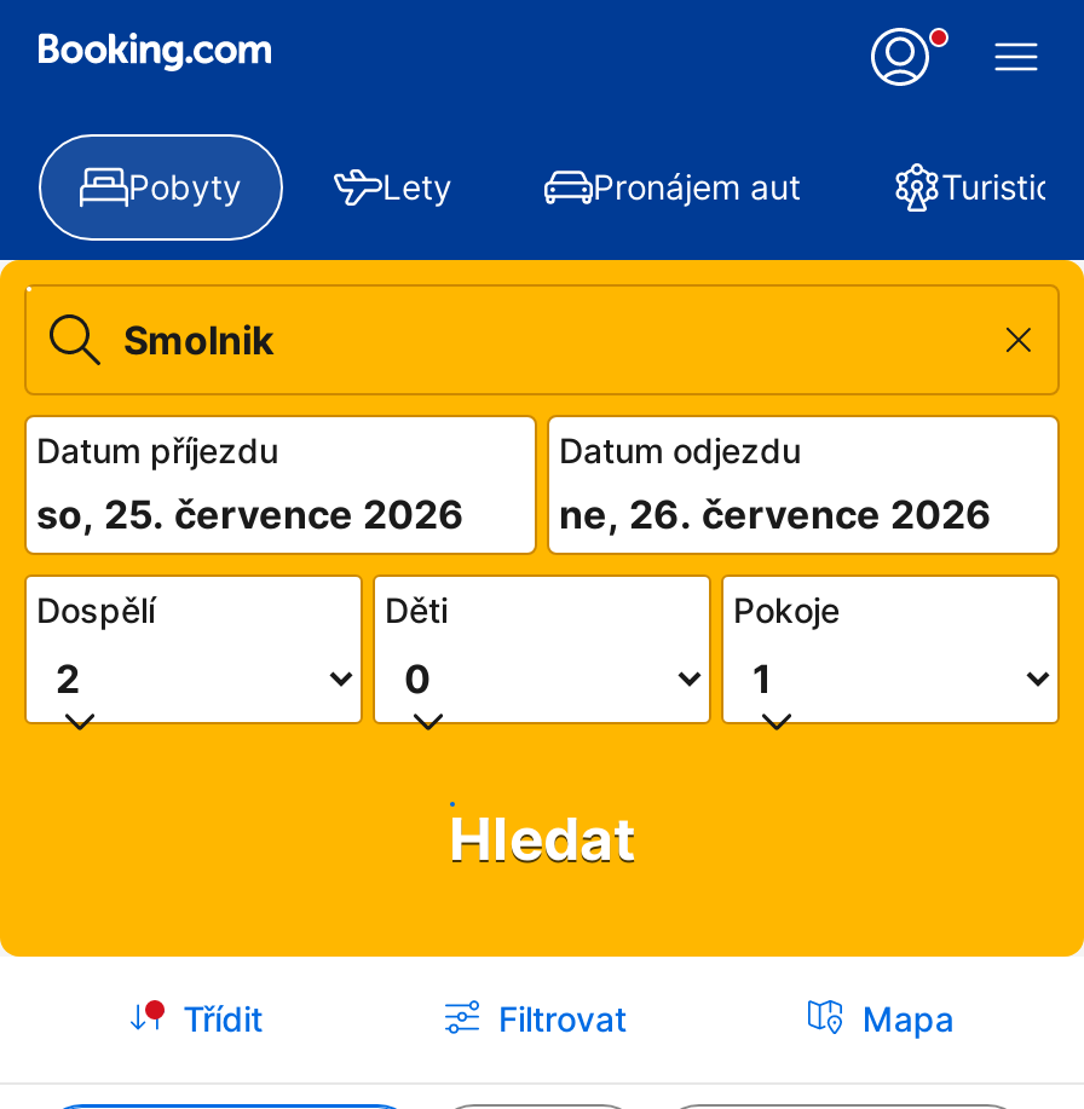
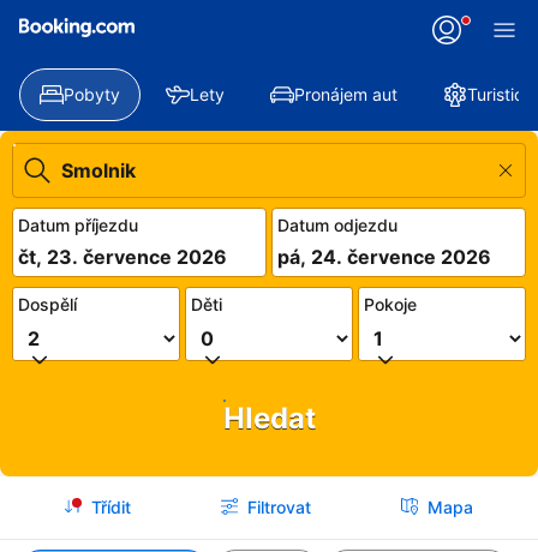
[36,490,465,538] so, 25. července 2026 -> [18,245,227,269] čt, 23. července 2026
[559,490,992,538] ne, 26. července 2026 -> [277,245,491,269] pá, 24. července 2026

